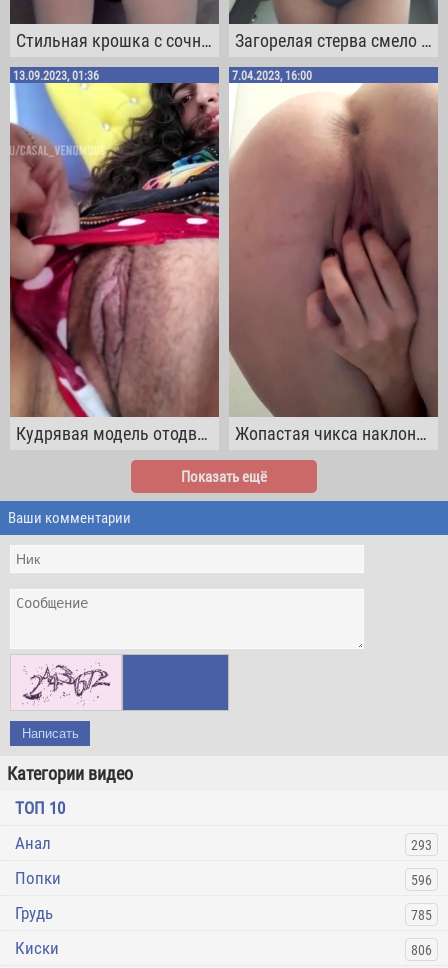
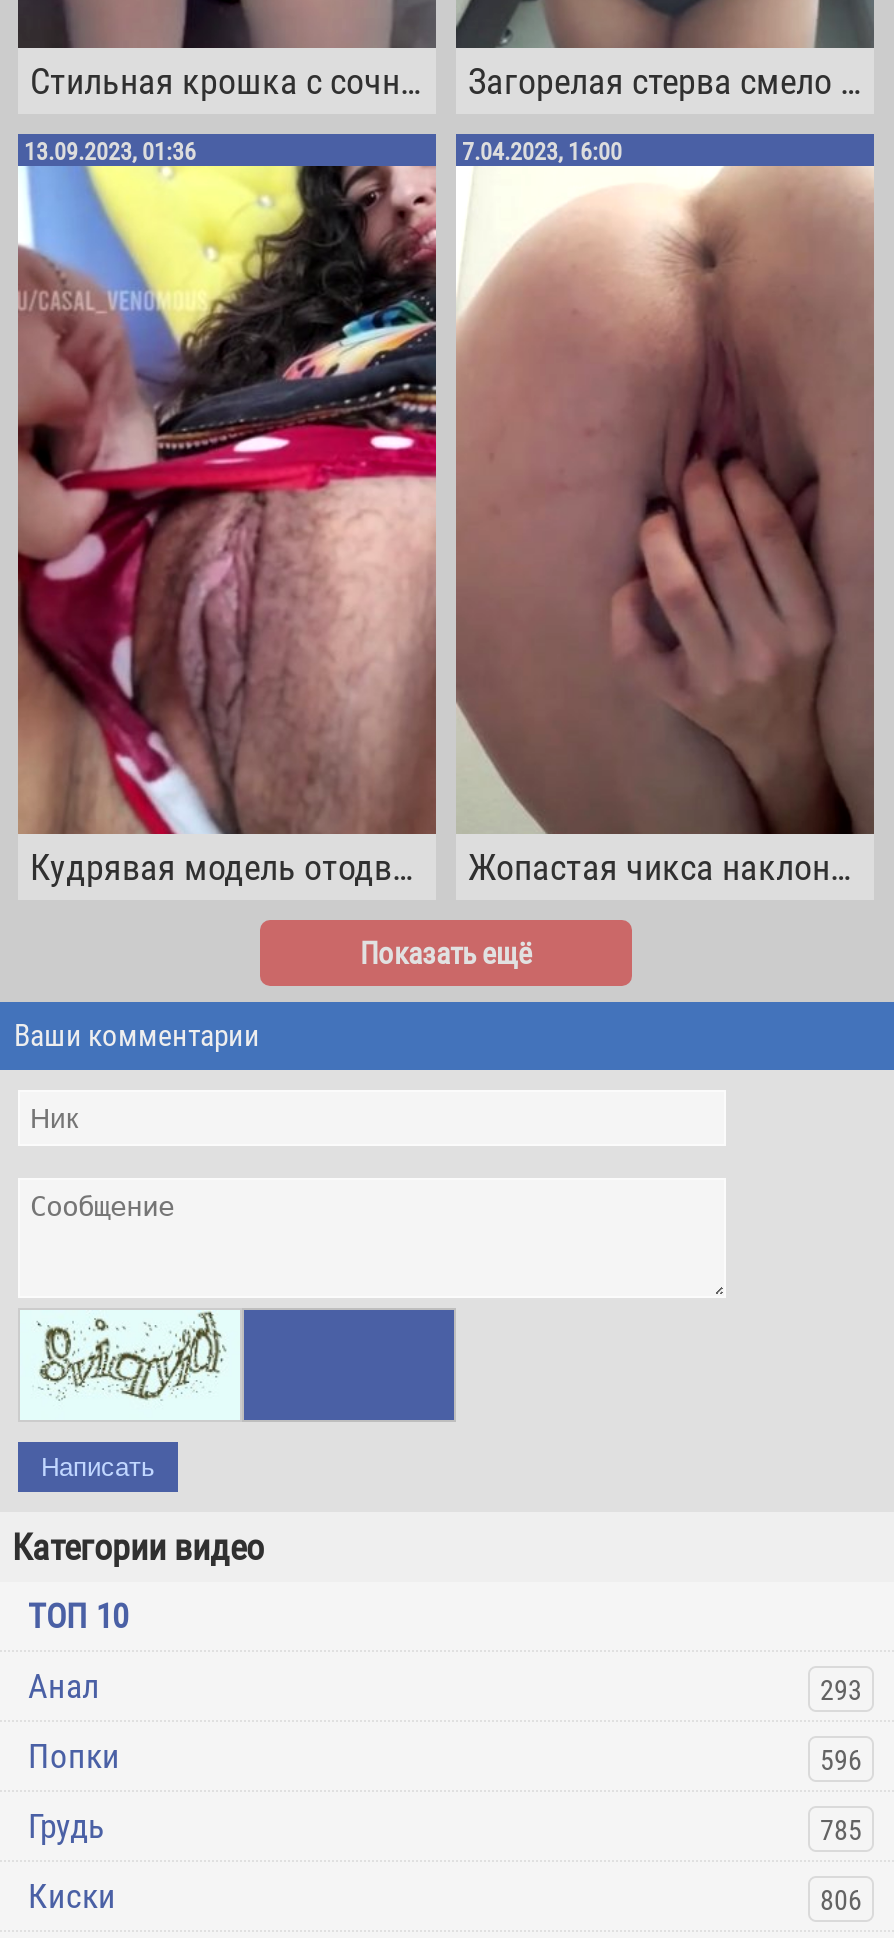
[21,656,114,707] [image] -> [36,1310,228,1412] [image]

